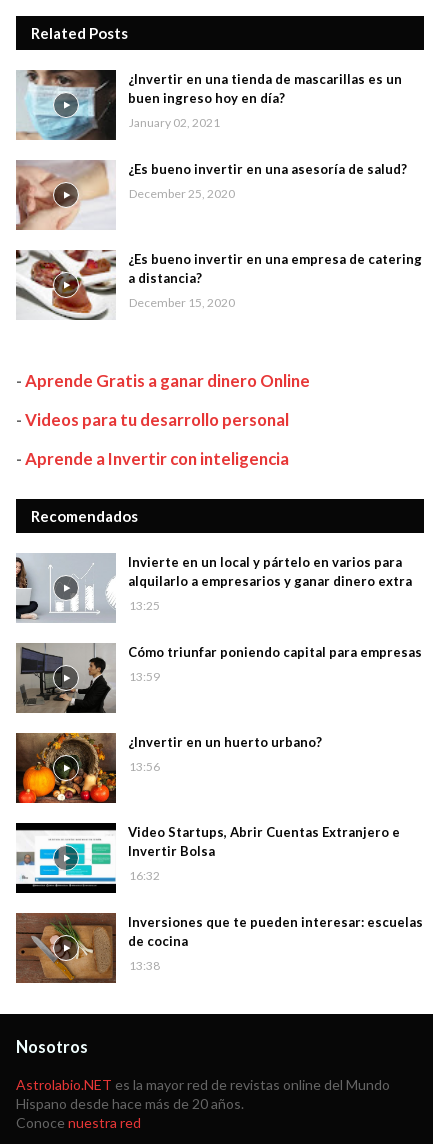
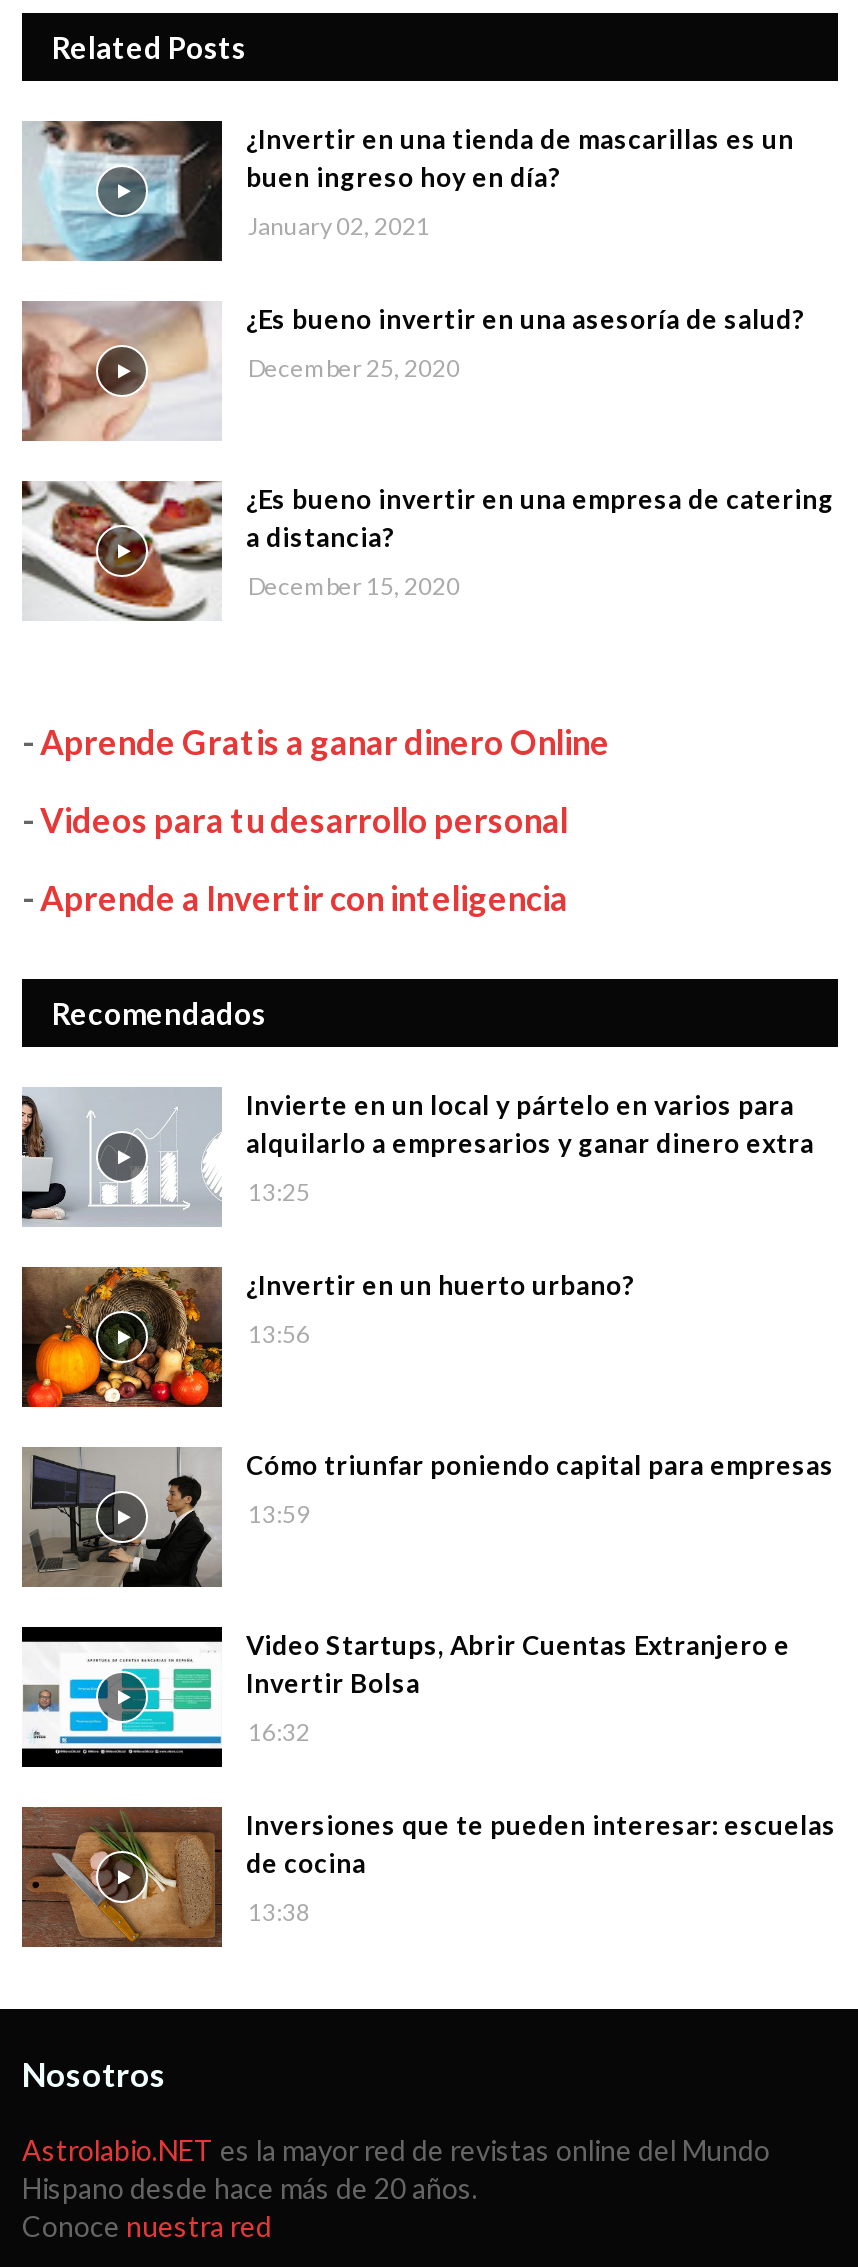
moved [15,644,422,713] -> [20,1449,834,1587]: [image] | Cómo triunfar poniendo capital para empresas | 13:59
moved [15,732,322,804] -> [22,1265,634,1409]: [image] | ¿Invertir en un huerto urbano? | 13:56

